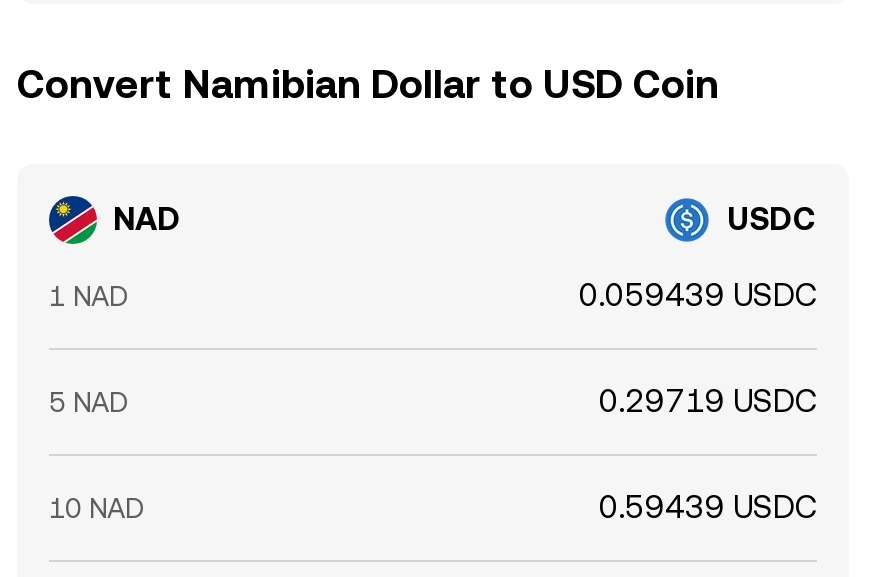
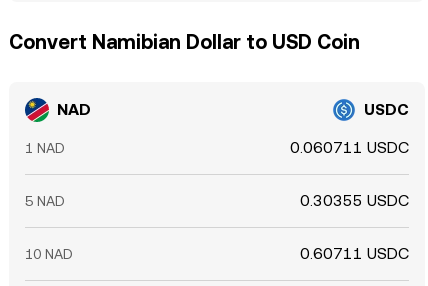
[579,276,817,314] 0.059439 USDC -> [290,138,409,157] 0.060711 USDC
[599,382,817,420] 0.29719 USDC -> [300,191,409,210] 0.30355 USDC
[599,488,817,526] 0.59439 USDC -> [300,244,409,263] 0.60711 USDC

